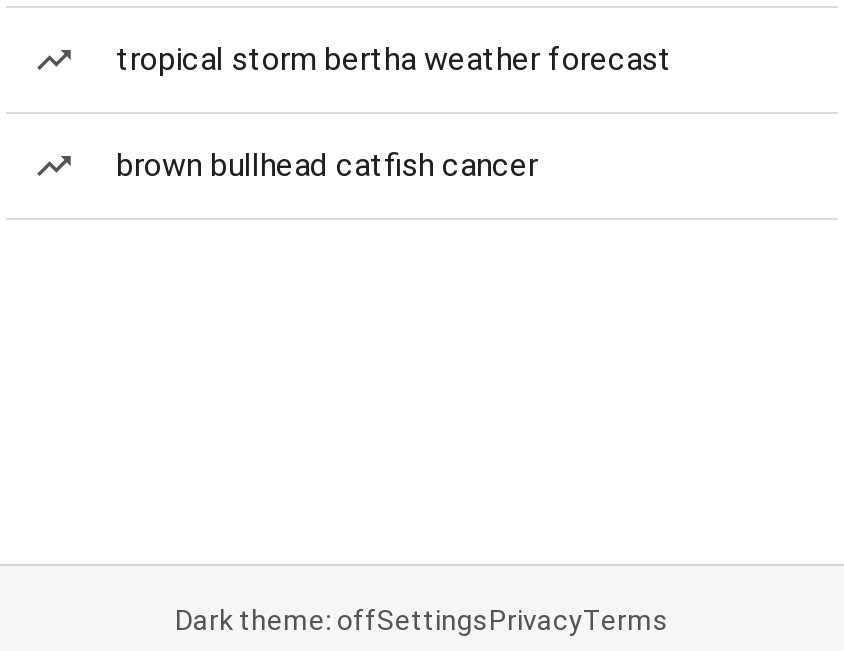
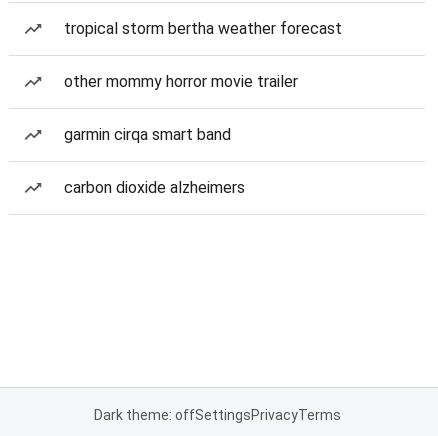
[116,146,538,184] brown bullhead catfish cancer -> [64,72,298,197] other mommy horror movie trailer | garmin cirqa smart band | carbon dioxide alzheimers

